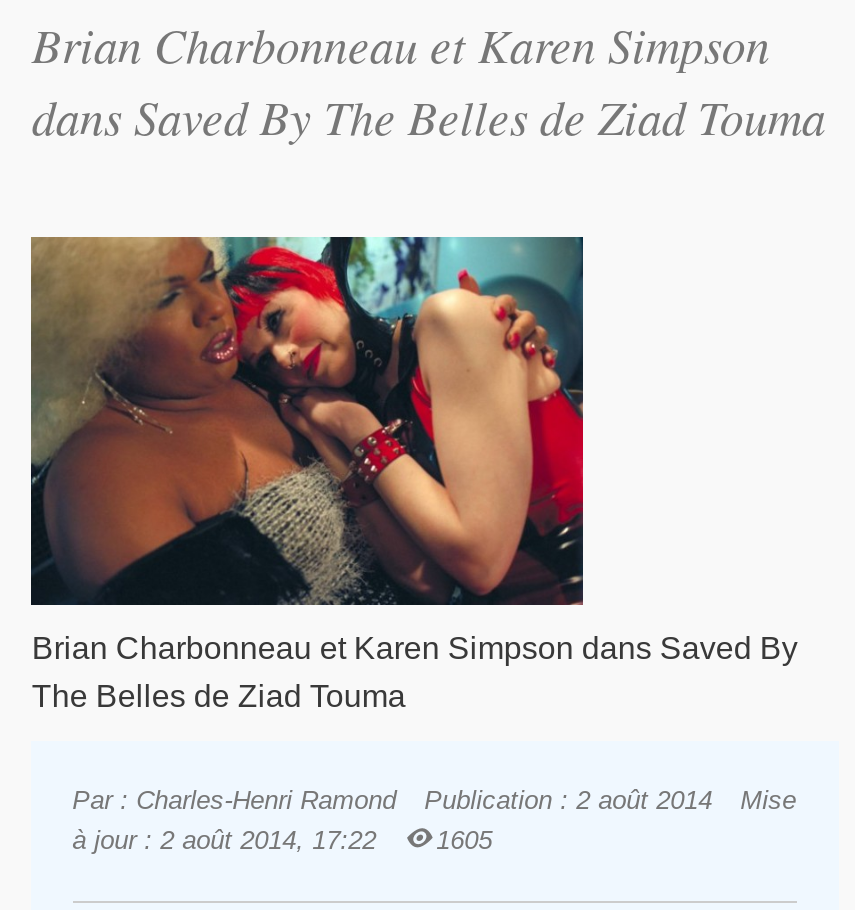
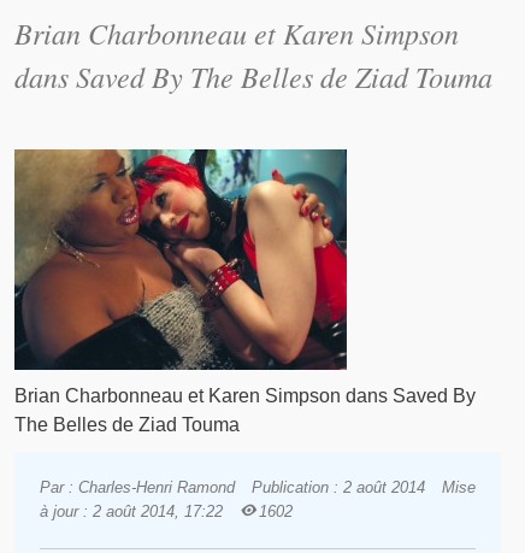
[72,825,492,855] à jour : 2 août 2014, 17:22 1605 -> [39,503,292,521] à jour : 2 août 2014, 17:22 1602

